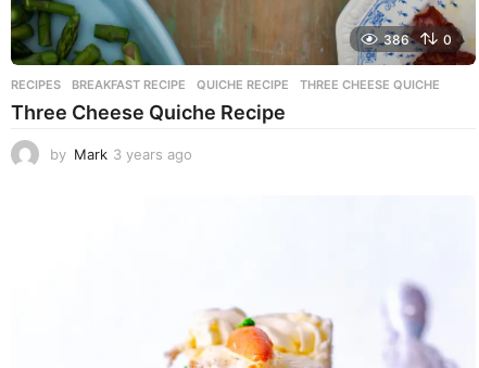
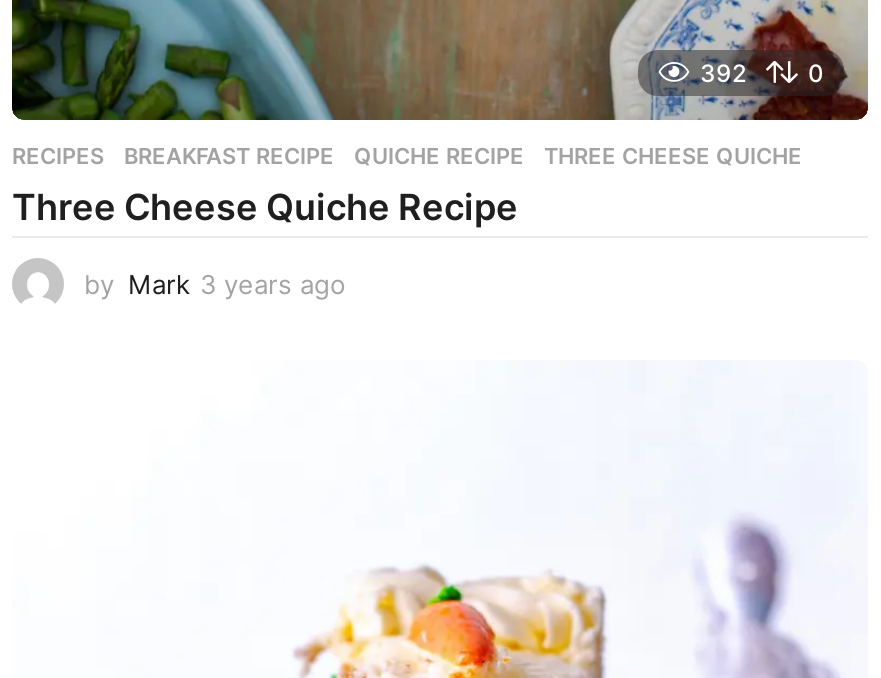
[383,31,409,47] 386 -> [700,57,746,87] 392

